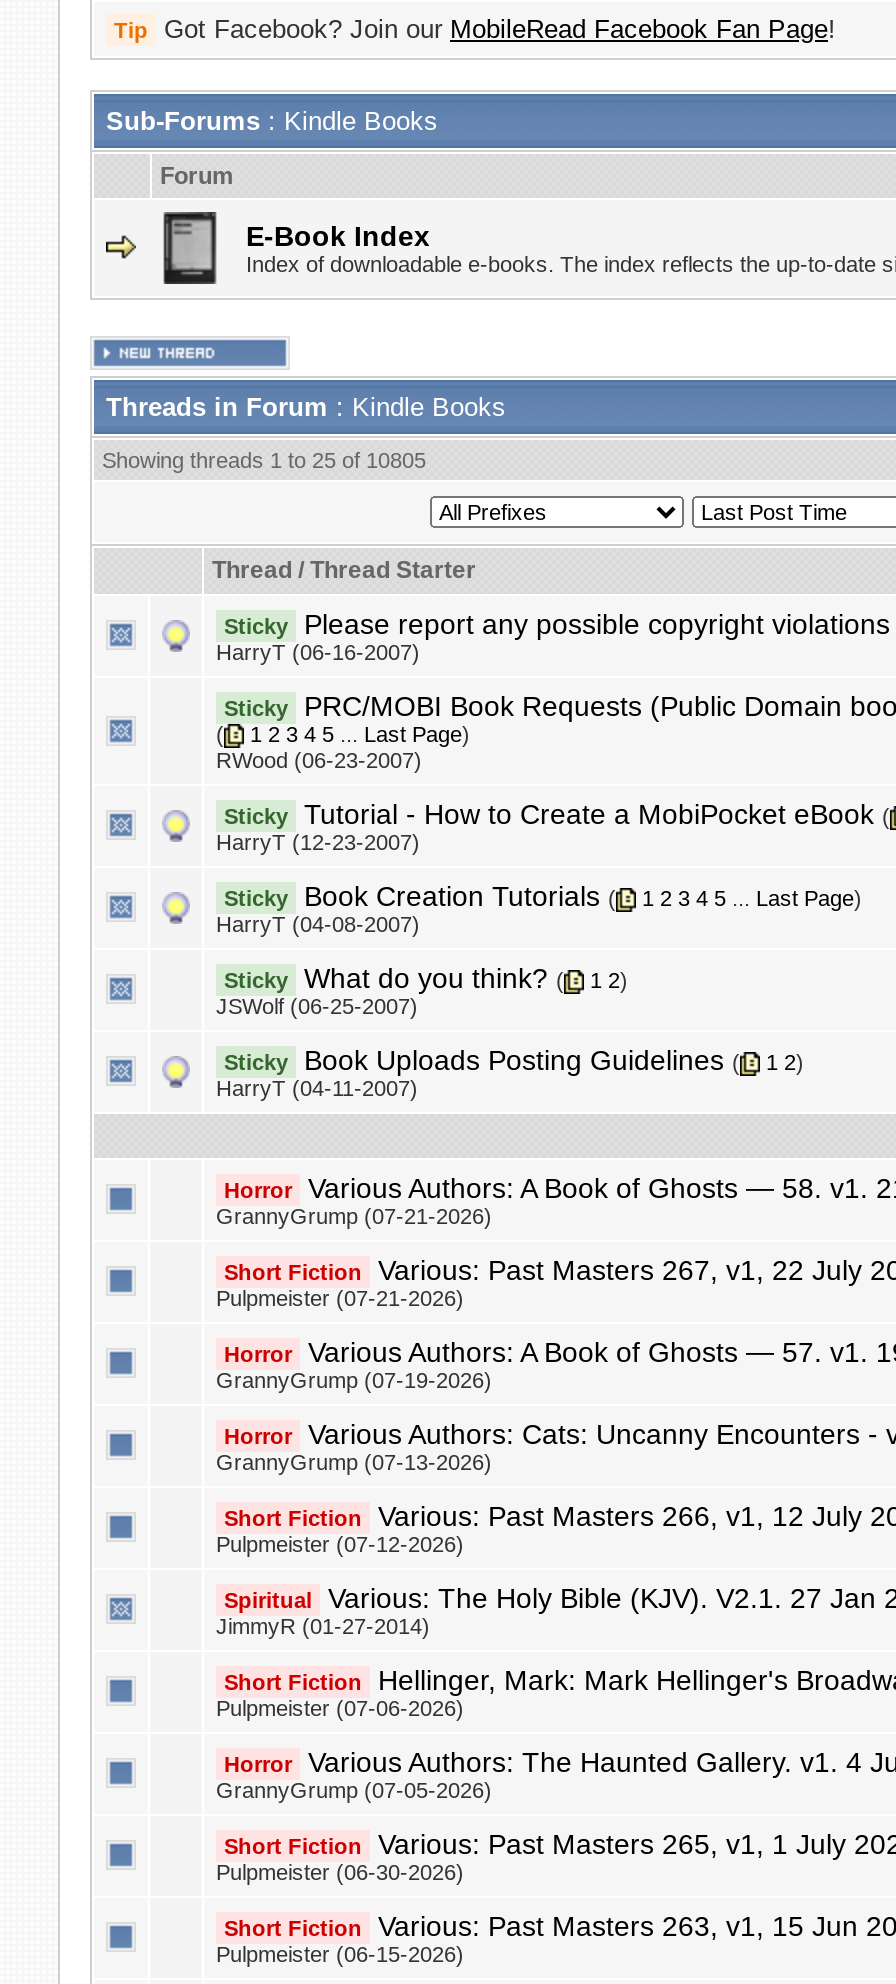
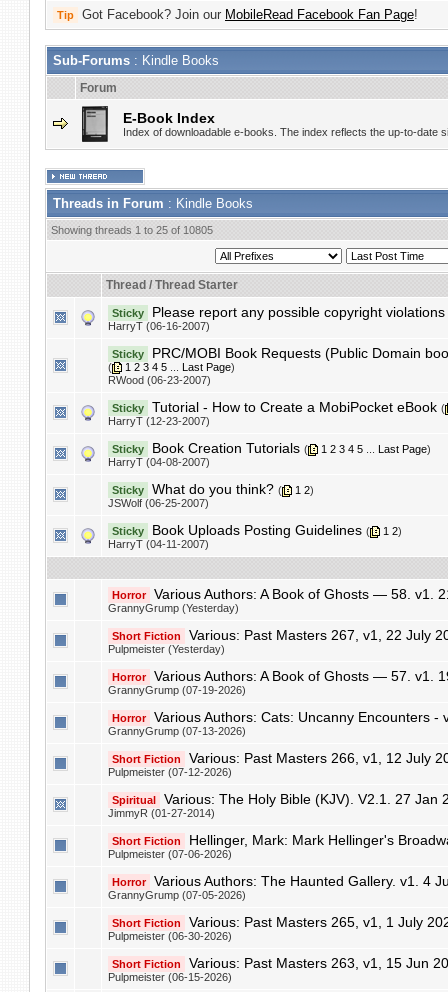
[216,1204,492,1228] GrannyGrump (07-21-2026) -> [108,602,239,614] GrannyGrump (Yesterday)
[216,1286,464,1310] Pulpmeister (07-21-2026) -> [108,643,225,655] Pulpmeister (Yesterday)

